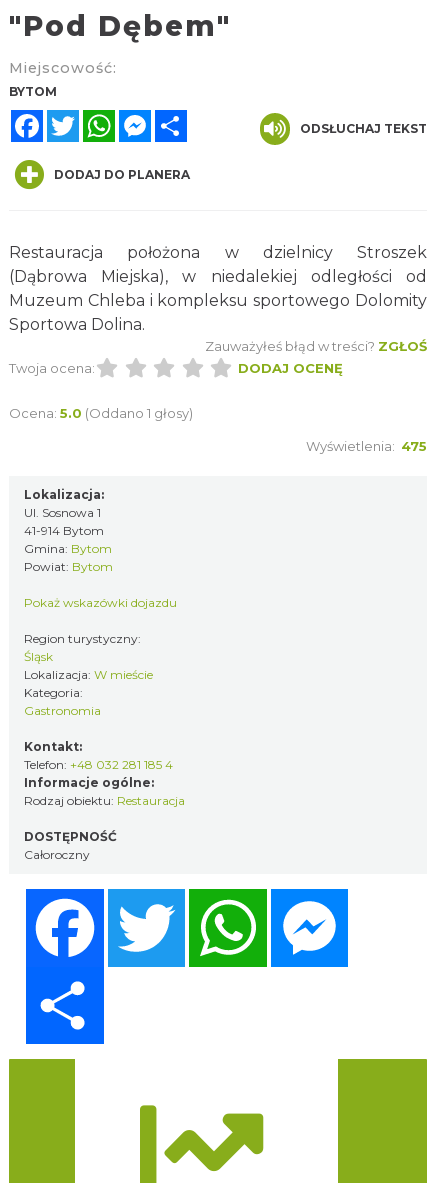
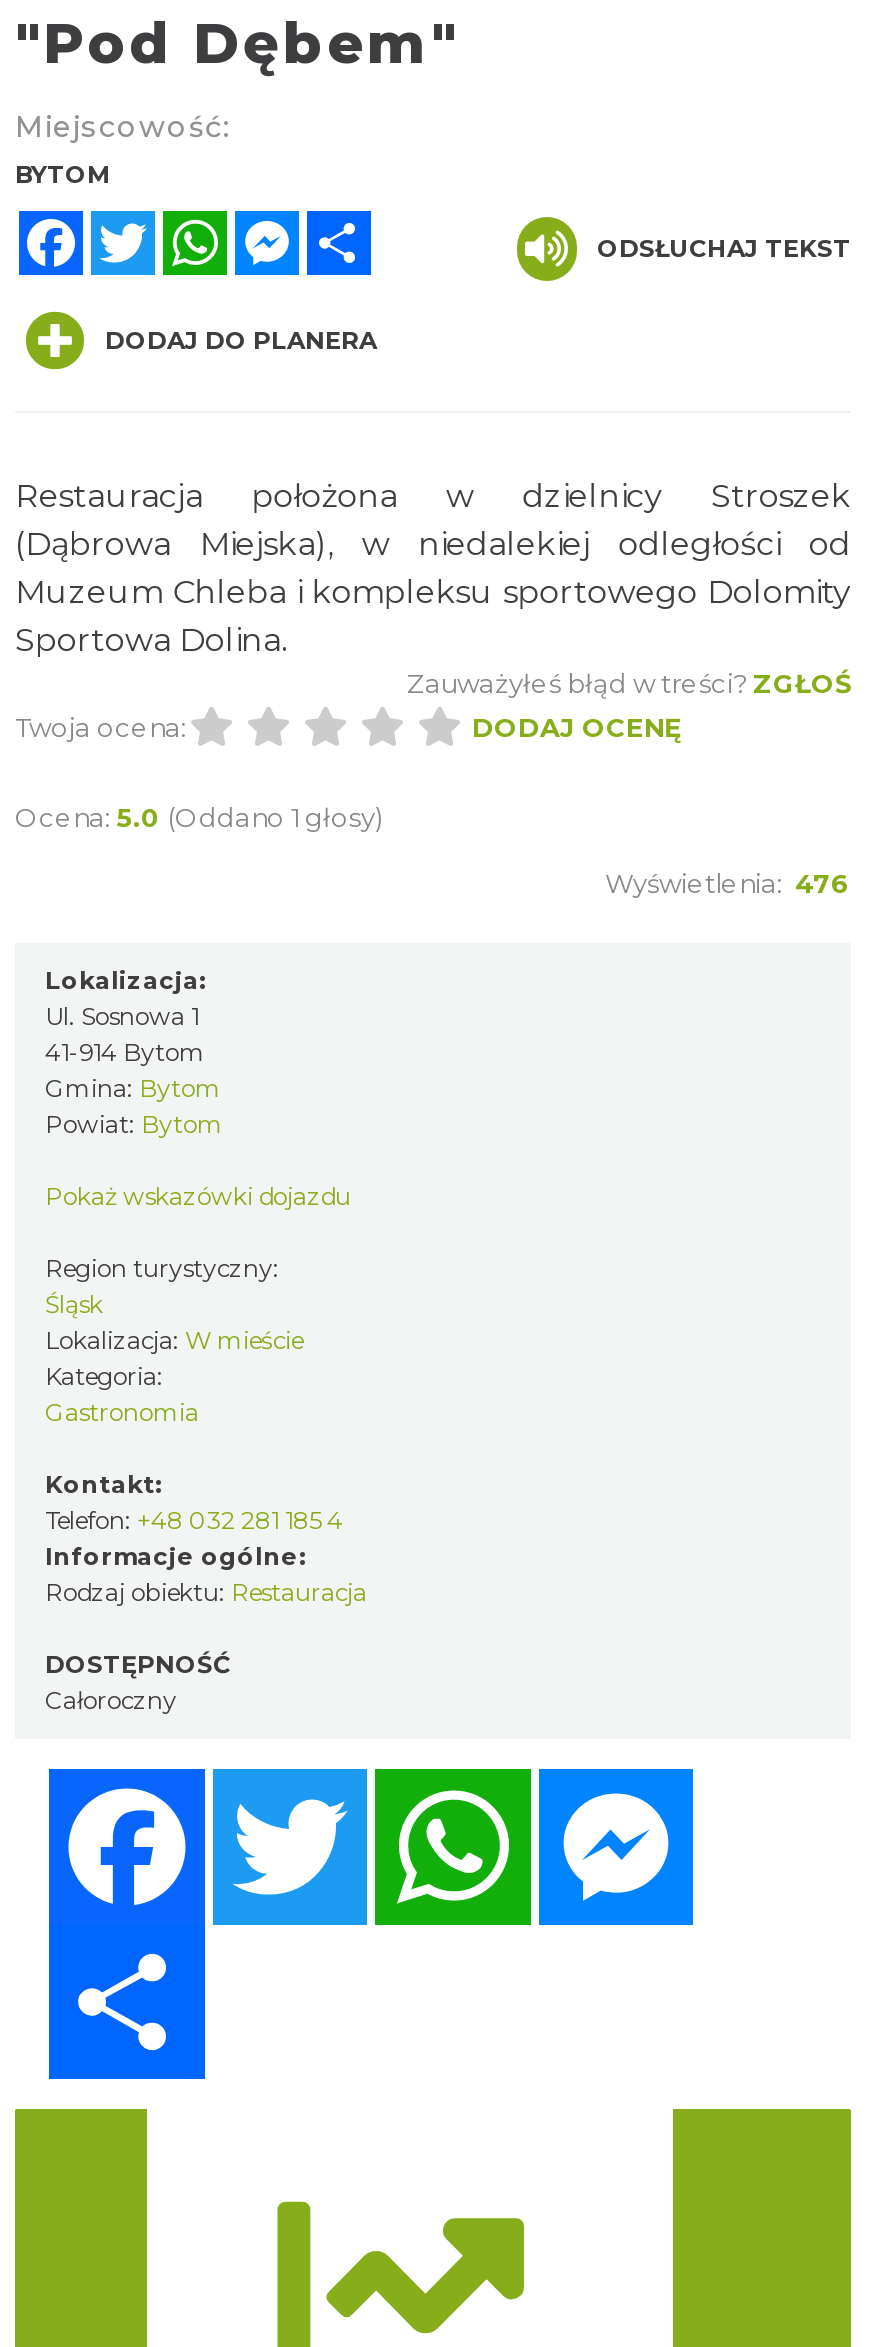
[306,438,427,454] Wyświetlenia: 475 -> [605,867,851,899] Wyświetlenia: 476

